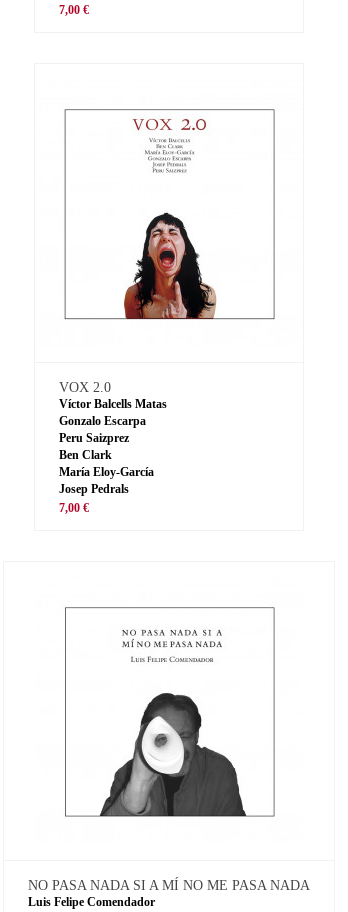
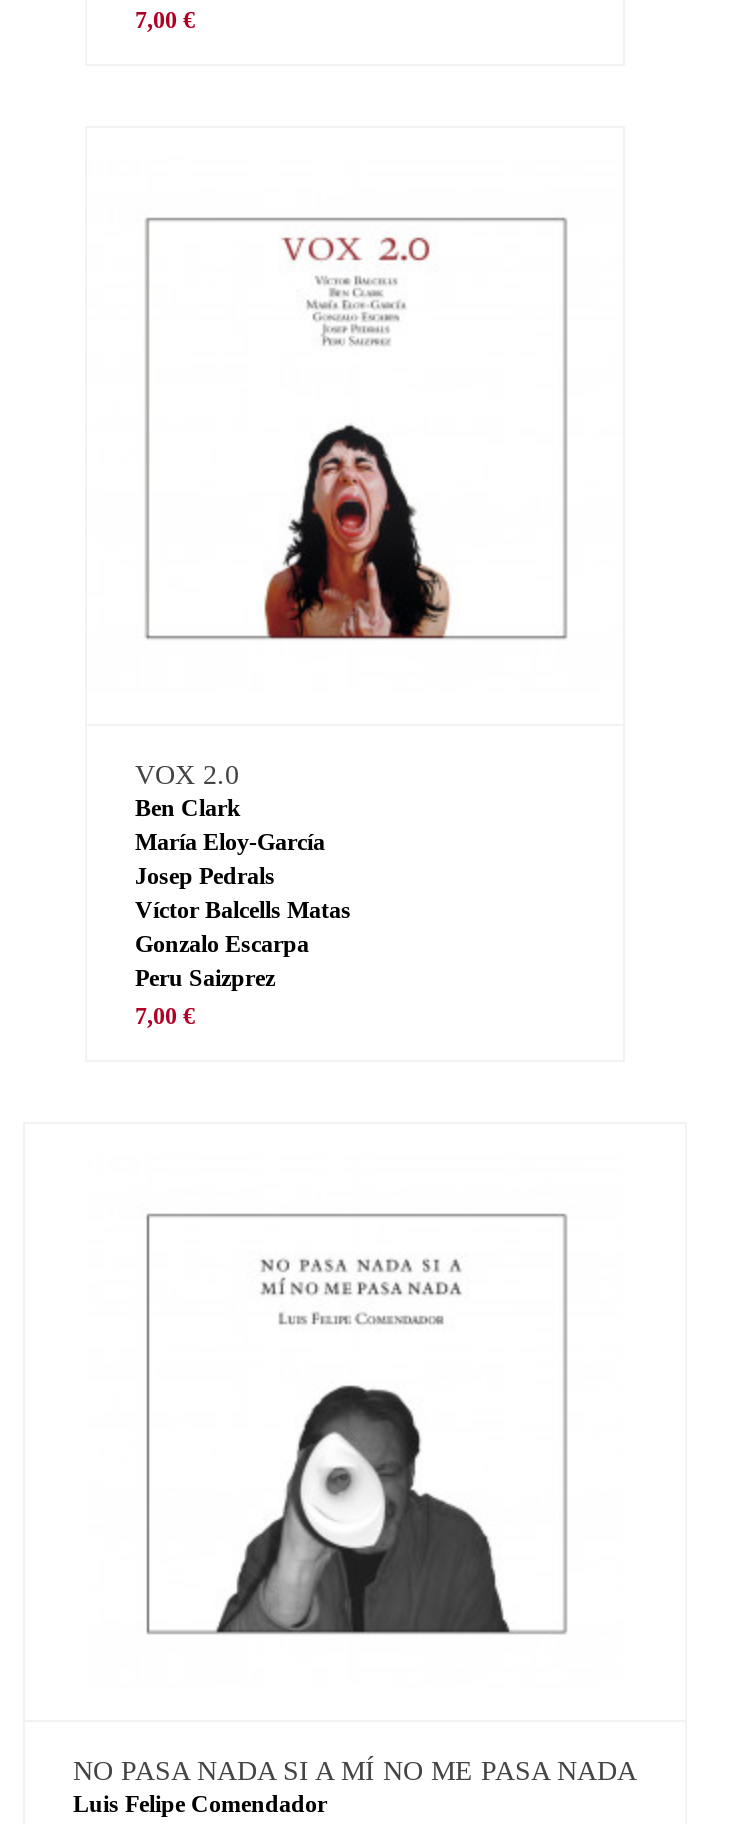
moved [59,397,167,445] -> [135,895,351,991]: Víctor Balcells Matas | Gonzalo Escarpa | Peru Saizprez
moved [59,448,154,496] -> [135,793,325,889]: Ben Clark | María Eloy-García | Josep Pedrals

